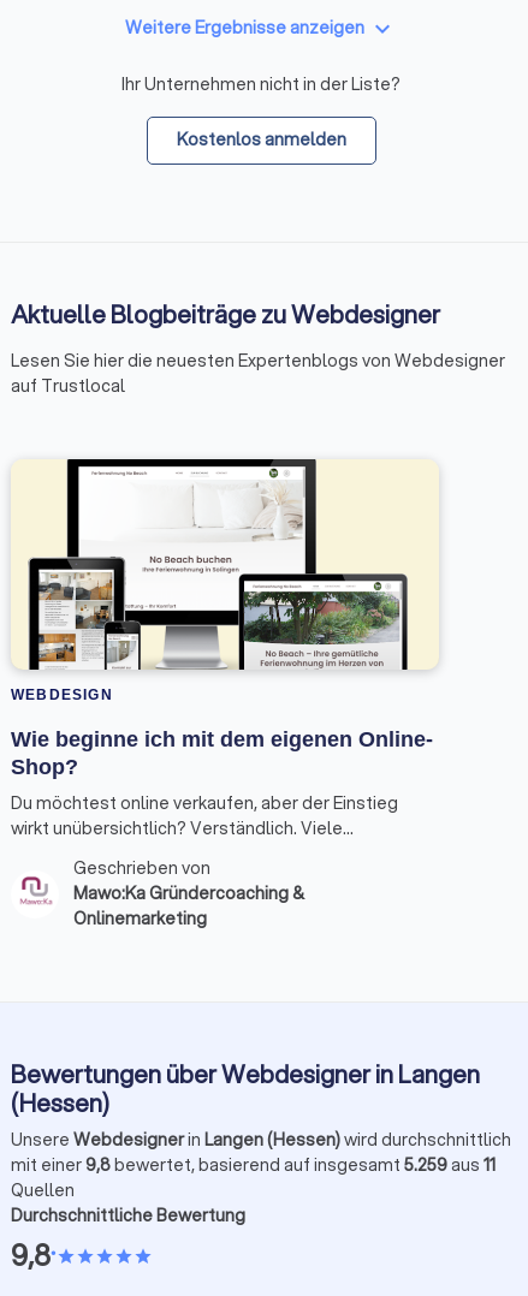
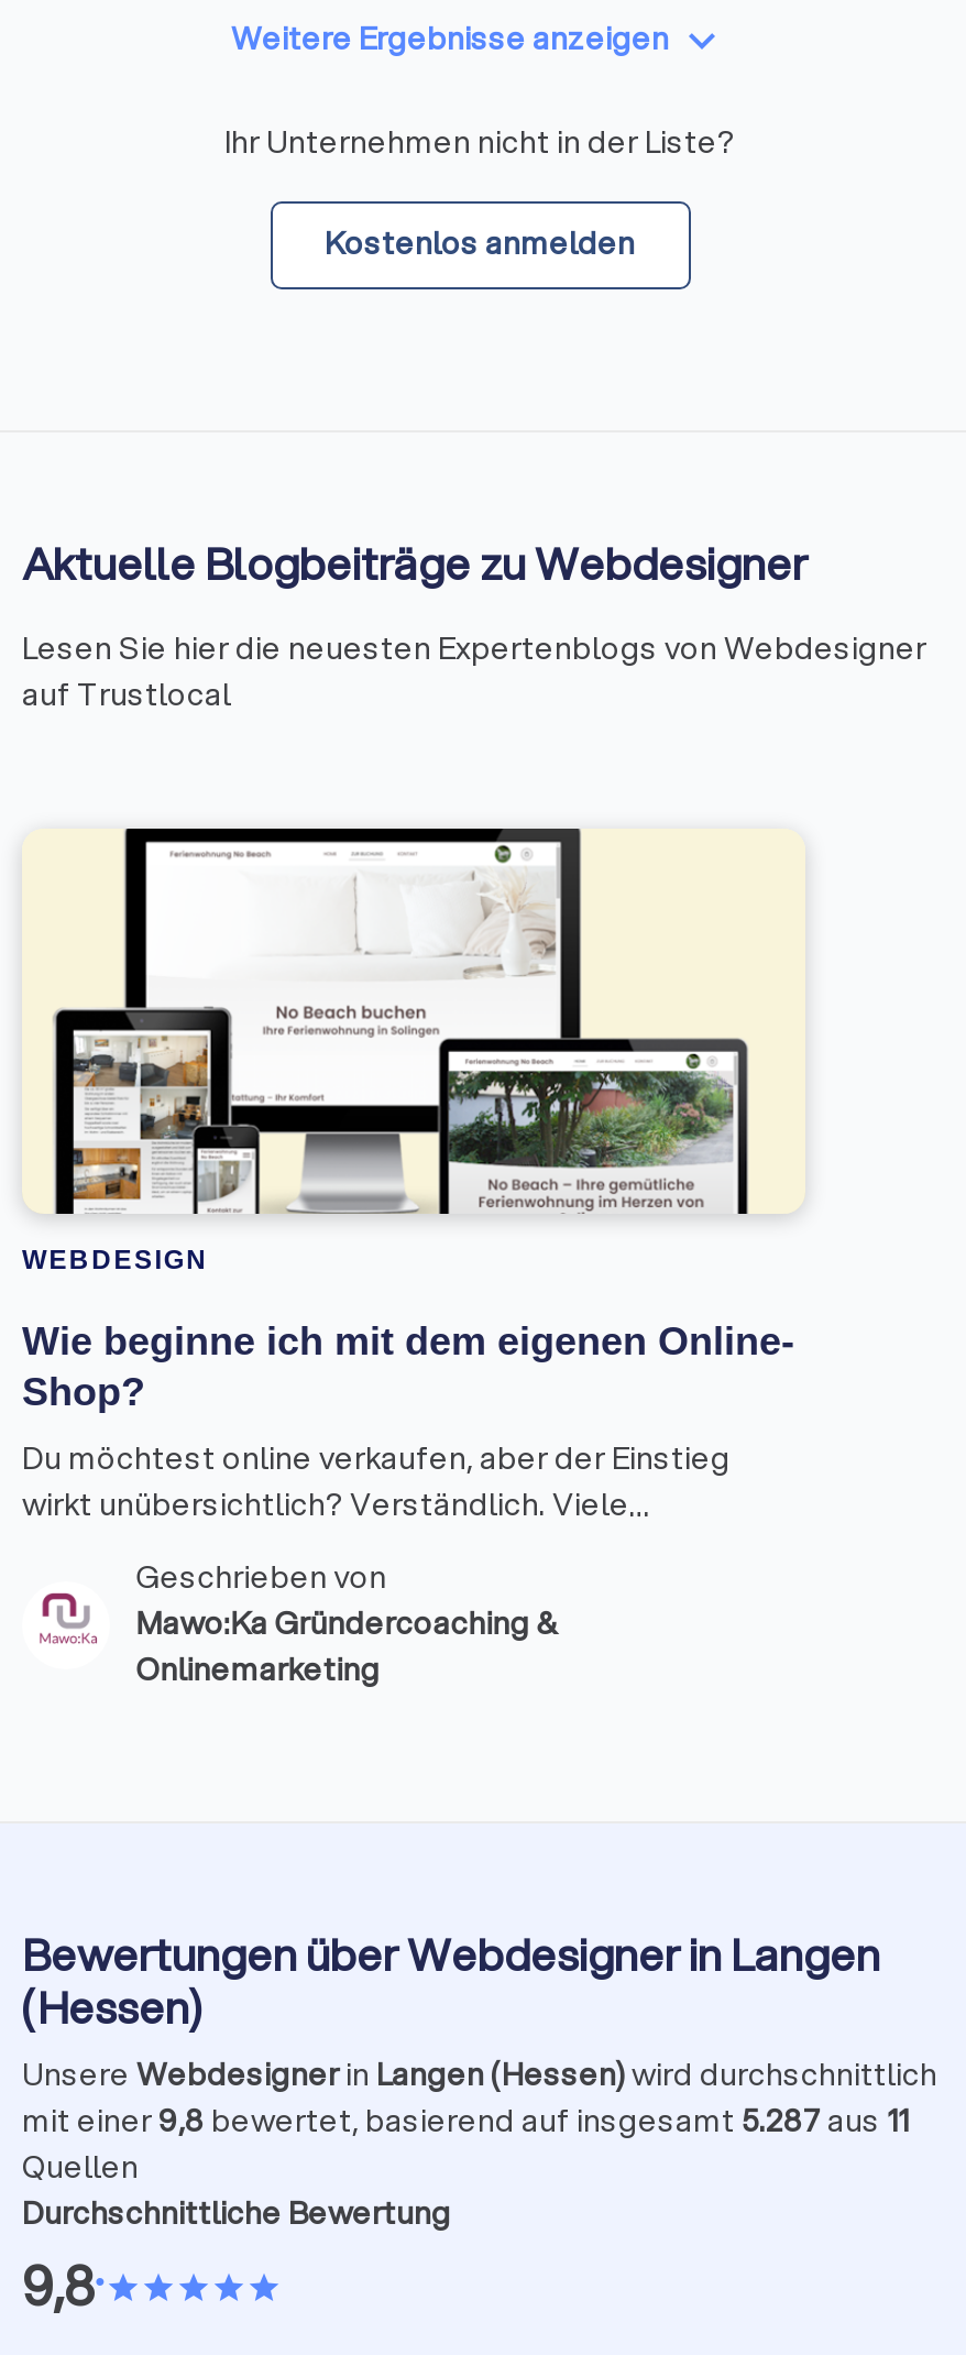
[11,1153,496,1177] mit einer 9,8 bewertet, basierend auf insgesamt 5.259 aus 11 -> [22,2099,909,2143] mit einer 9,8 bewertet, basierend auf insgesamt 5.287 aus 11

